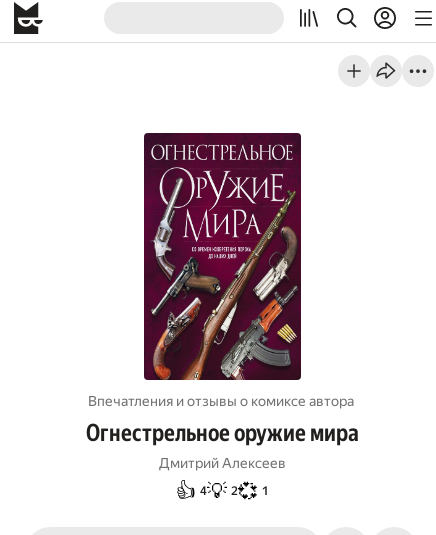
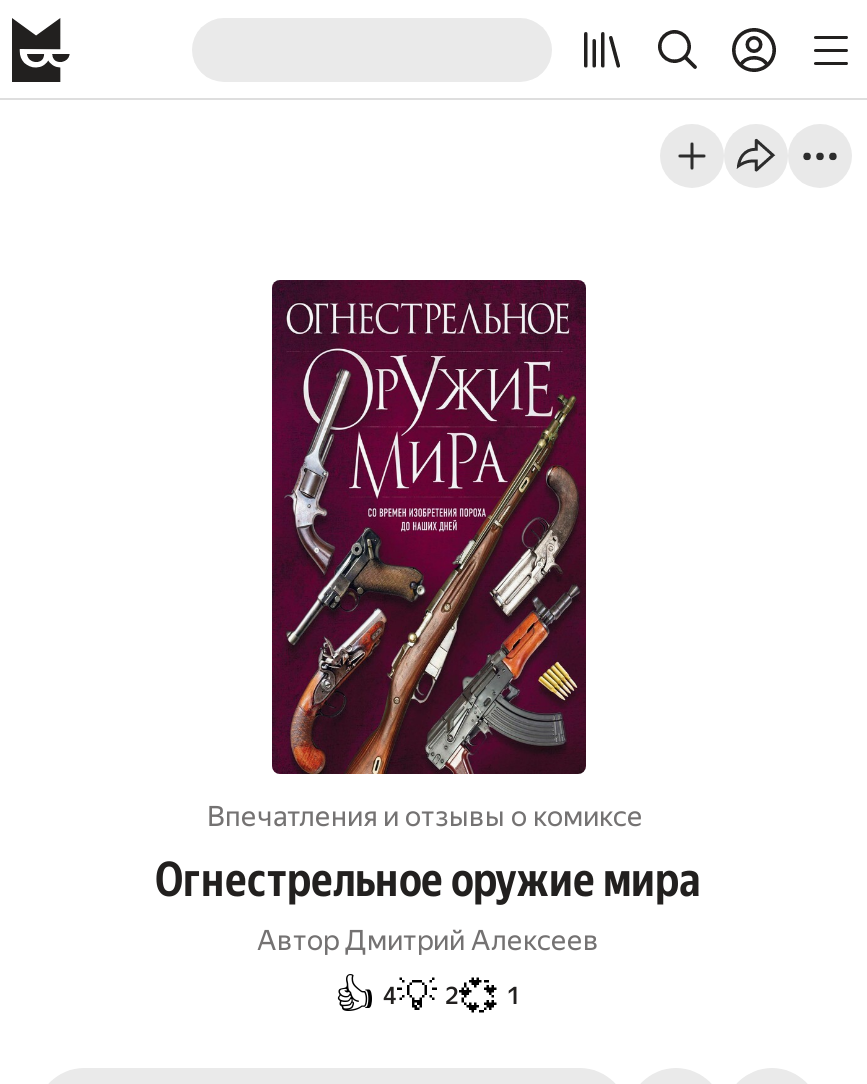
[87,393,353,409] Впечатления и отзывы о комиксе автора -> [207,800,643,832] Впечатления и отзывы о комиксе
[158,455,285,471] Дмитрий Алексеев -> [257,924,599,956] Автор Дмитрий Алексеев

